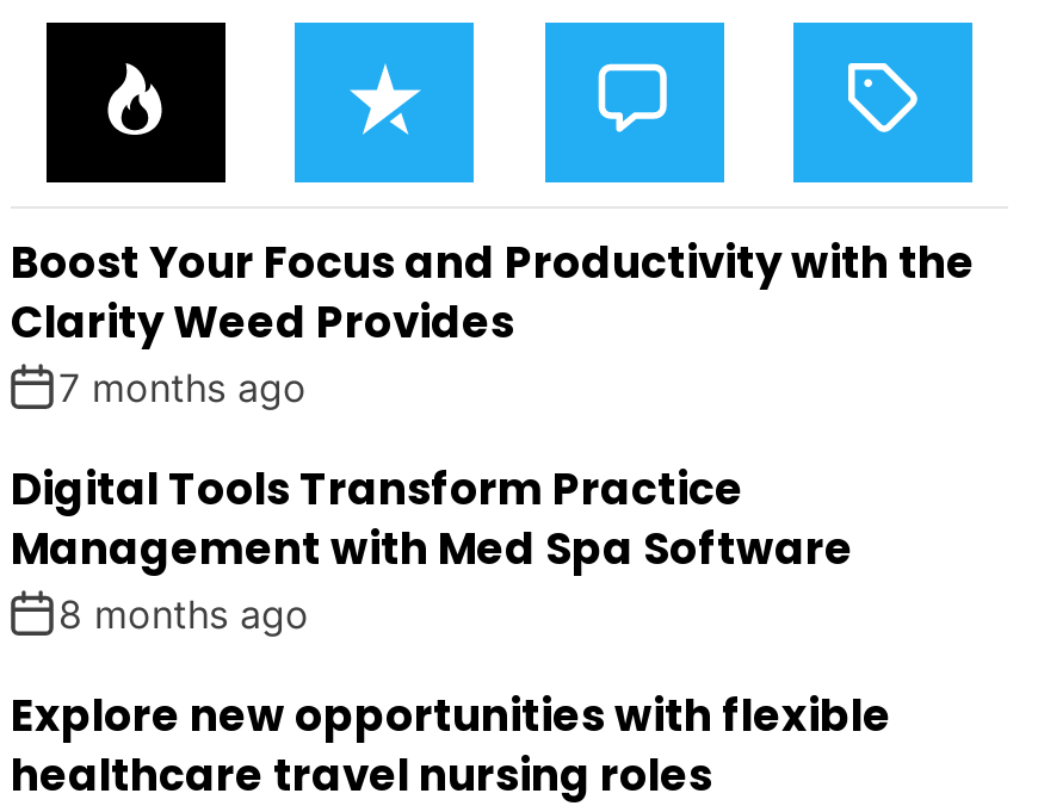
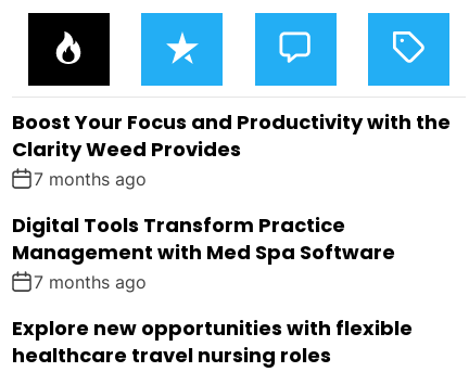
[58,590,309,638] 8 months ago -> [34,271,147,293] 7 months ago

